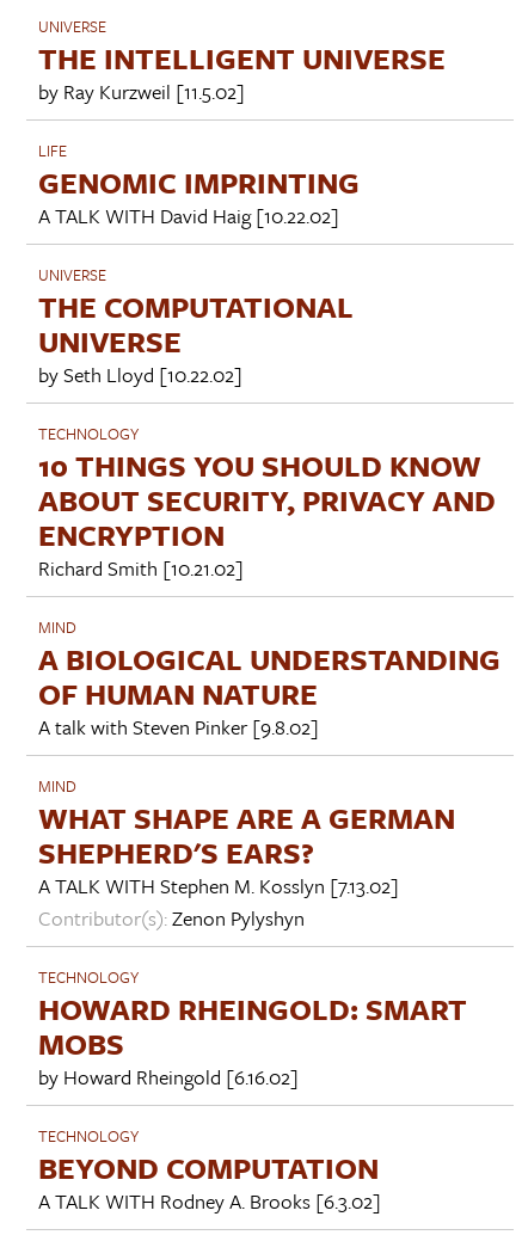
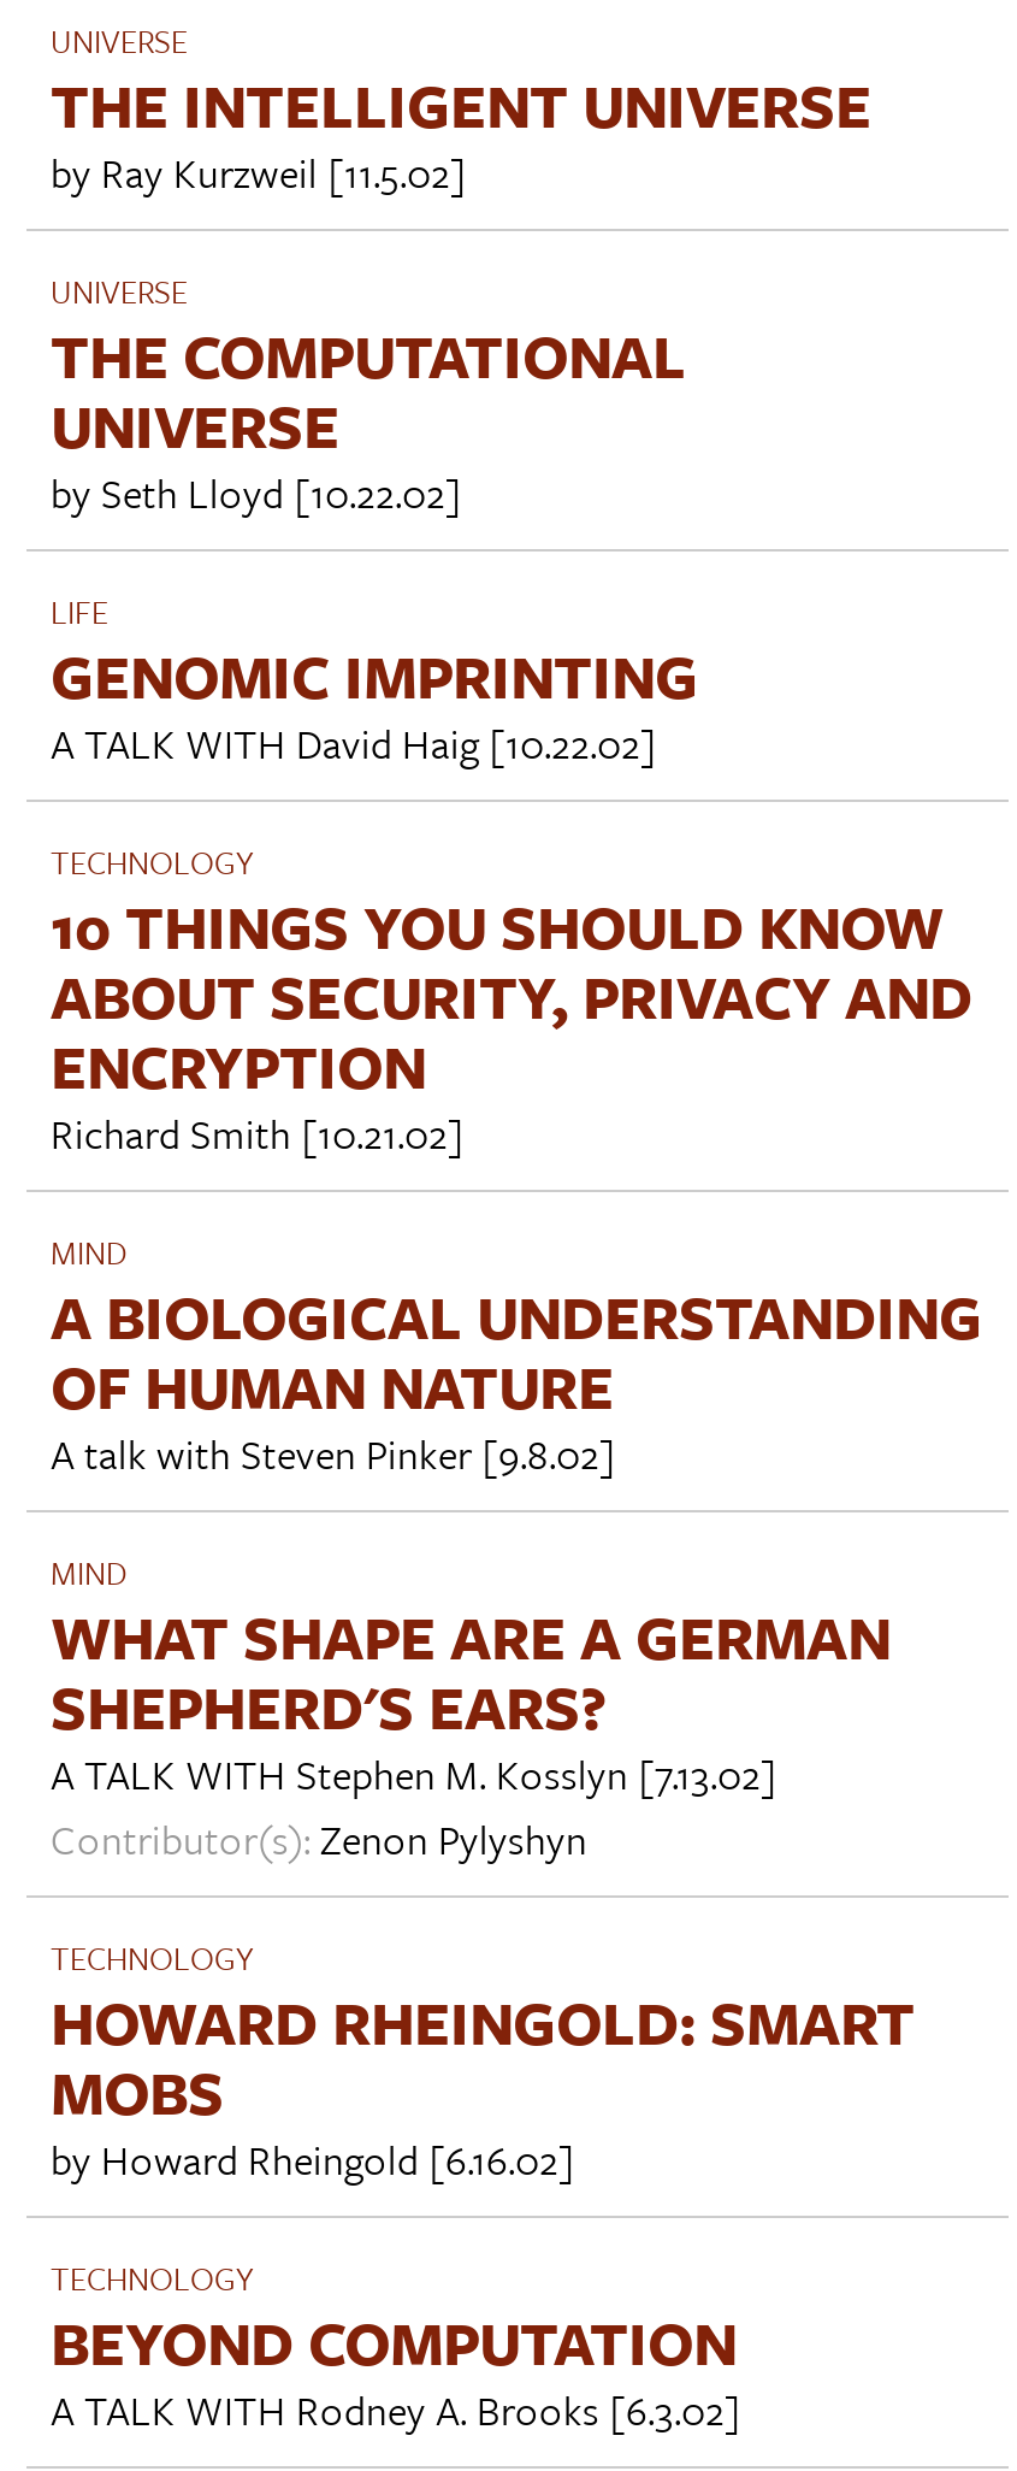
moved [38,138,360,230] -> [51,587,698,772]: LIFE | GENOMIC IMPRINTING | A TALK WITH David Haig [10.22.02]
moved [38,262,354,389] -> [51,267,686,522]: UNIVERSE | THE COMPUTATIONAL | UNIVERSE | by Seth Lloyd [10.22.02]

